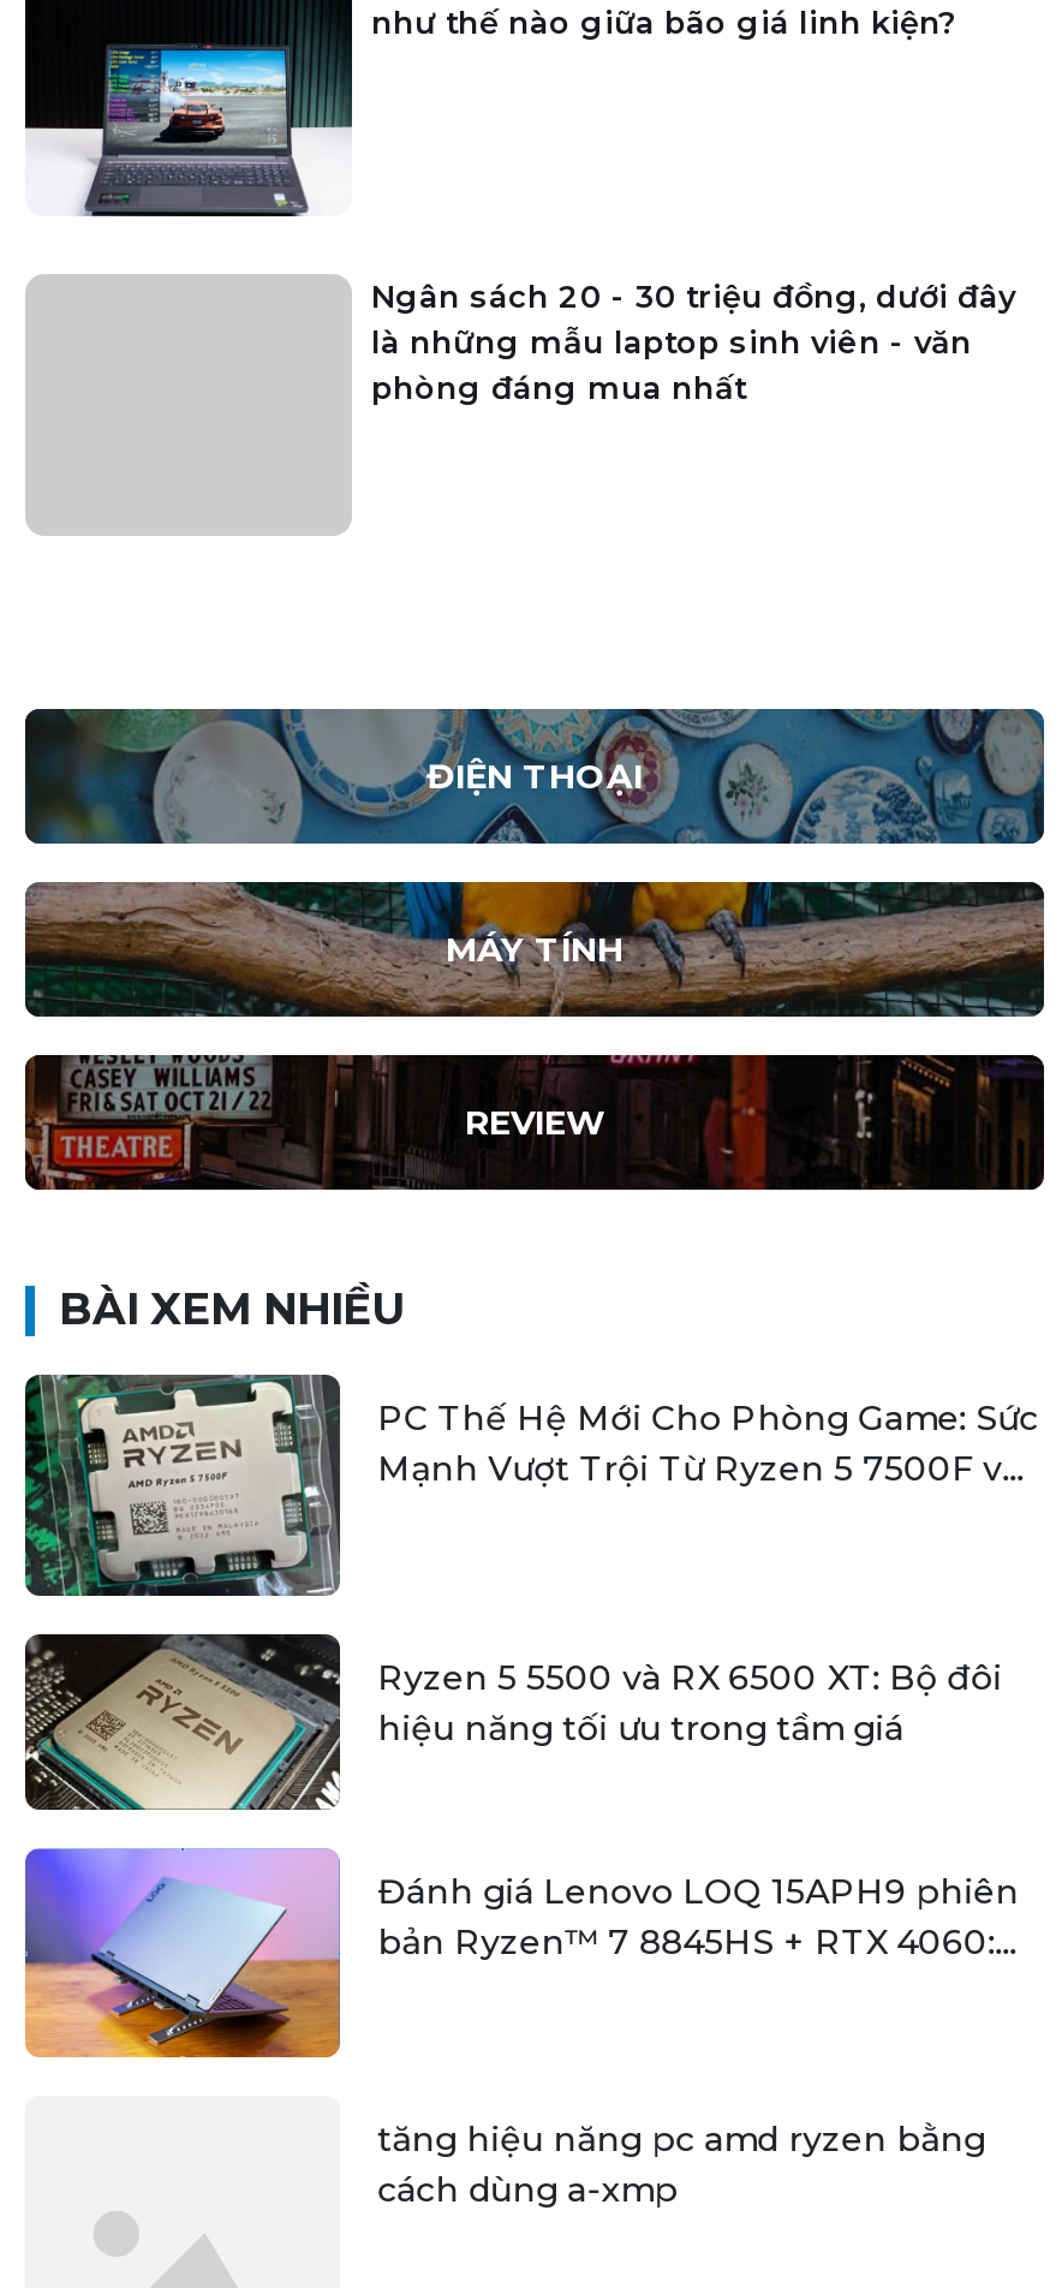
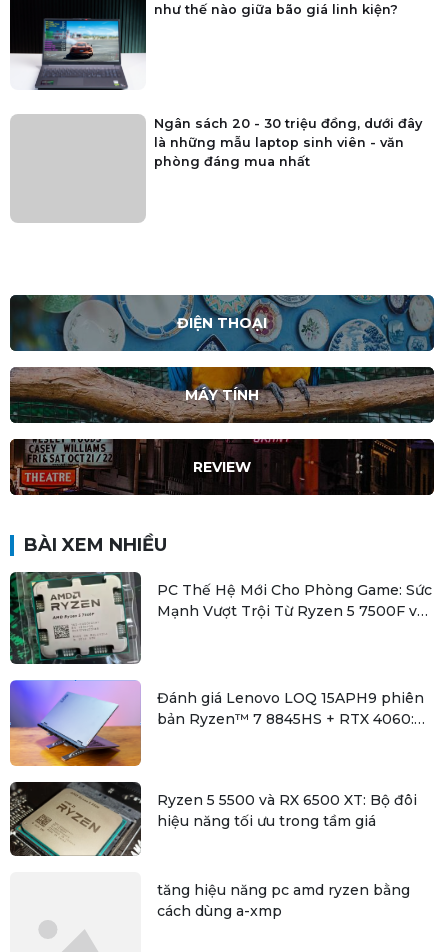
moved [25,1632,1002,1812] -> [9,781,417,857]: [image] | Ryzen 5 5500 và RX 6500 XT: Bộ đôi | hiệu năng tối ưu trong tầm giá
moved [23,1846,1019,2060] -> [9,678,424,767]: [image] | Đánh giá Lenovo LOQ 15APH9 phiên | bản Ryzen™ 7 8845HS + RTX 4060:

